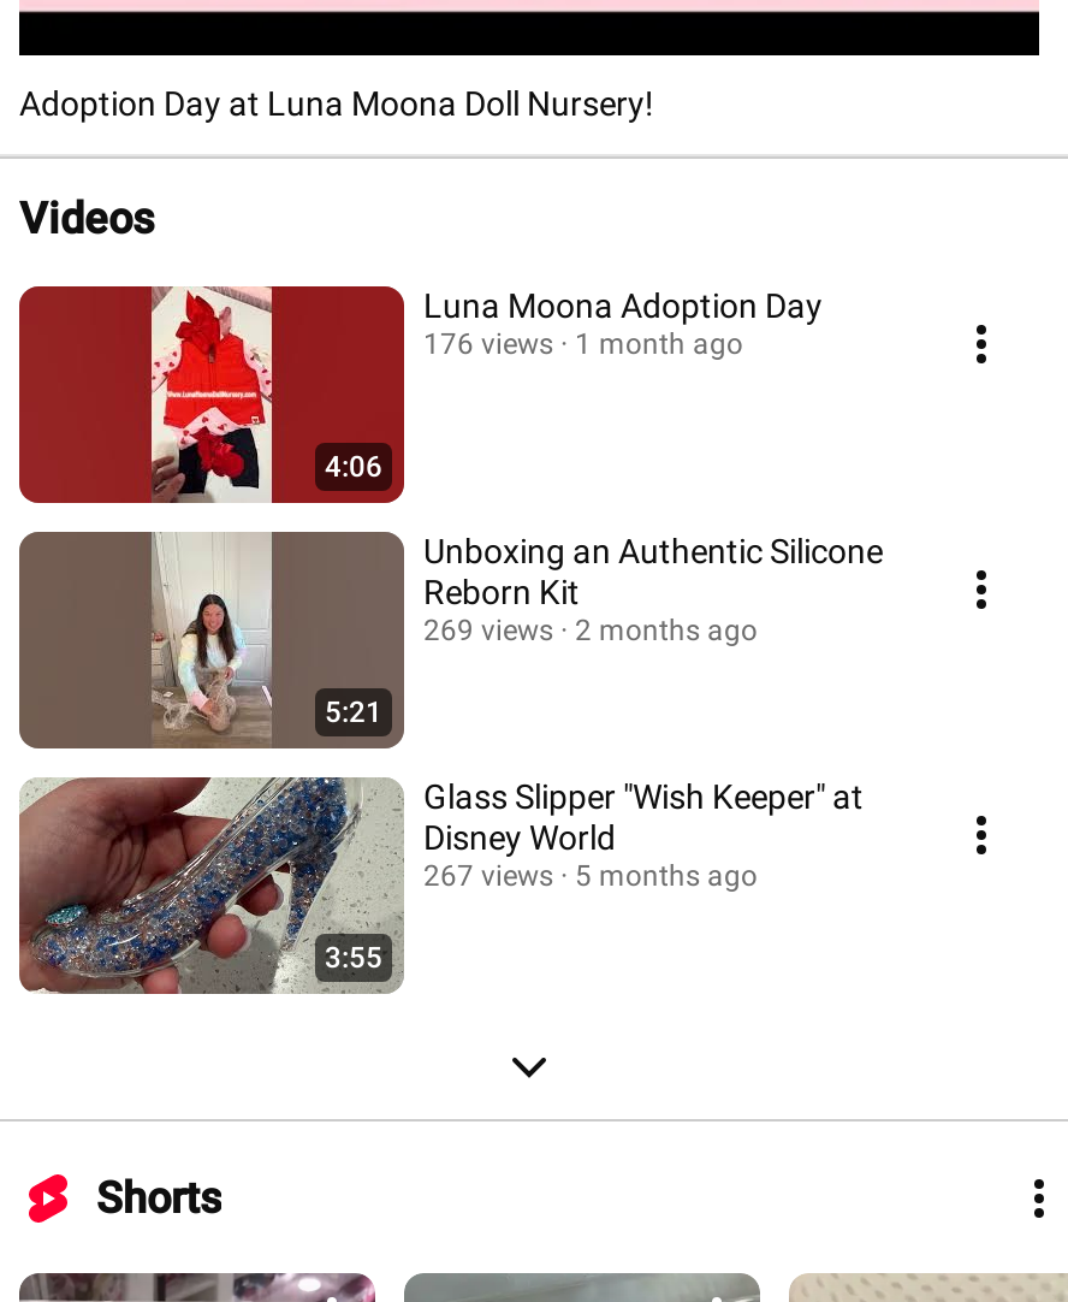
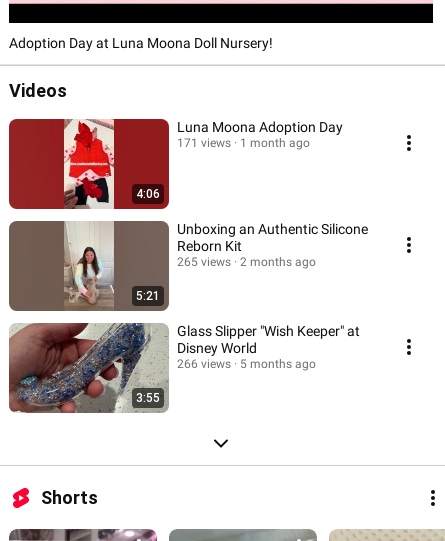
[423,326,743,360] 176 views 1 month ago -> [177,135,310,149] 171 views 1 month ago
[423,612,758,646] 269 views 2 months ago -> [177,254,316,268] 265 views 2 months ago
[423,858,758,892] 267 views 5 months ago -> [177,356,316,370] 266 views 5 months ago

